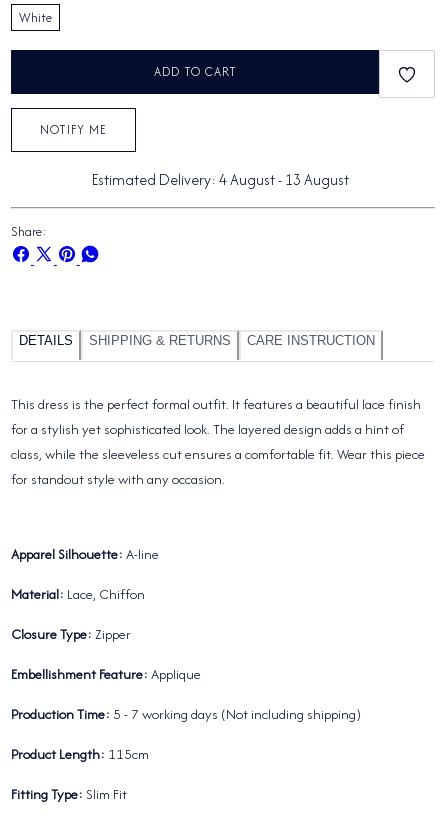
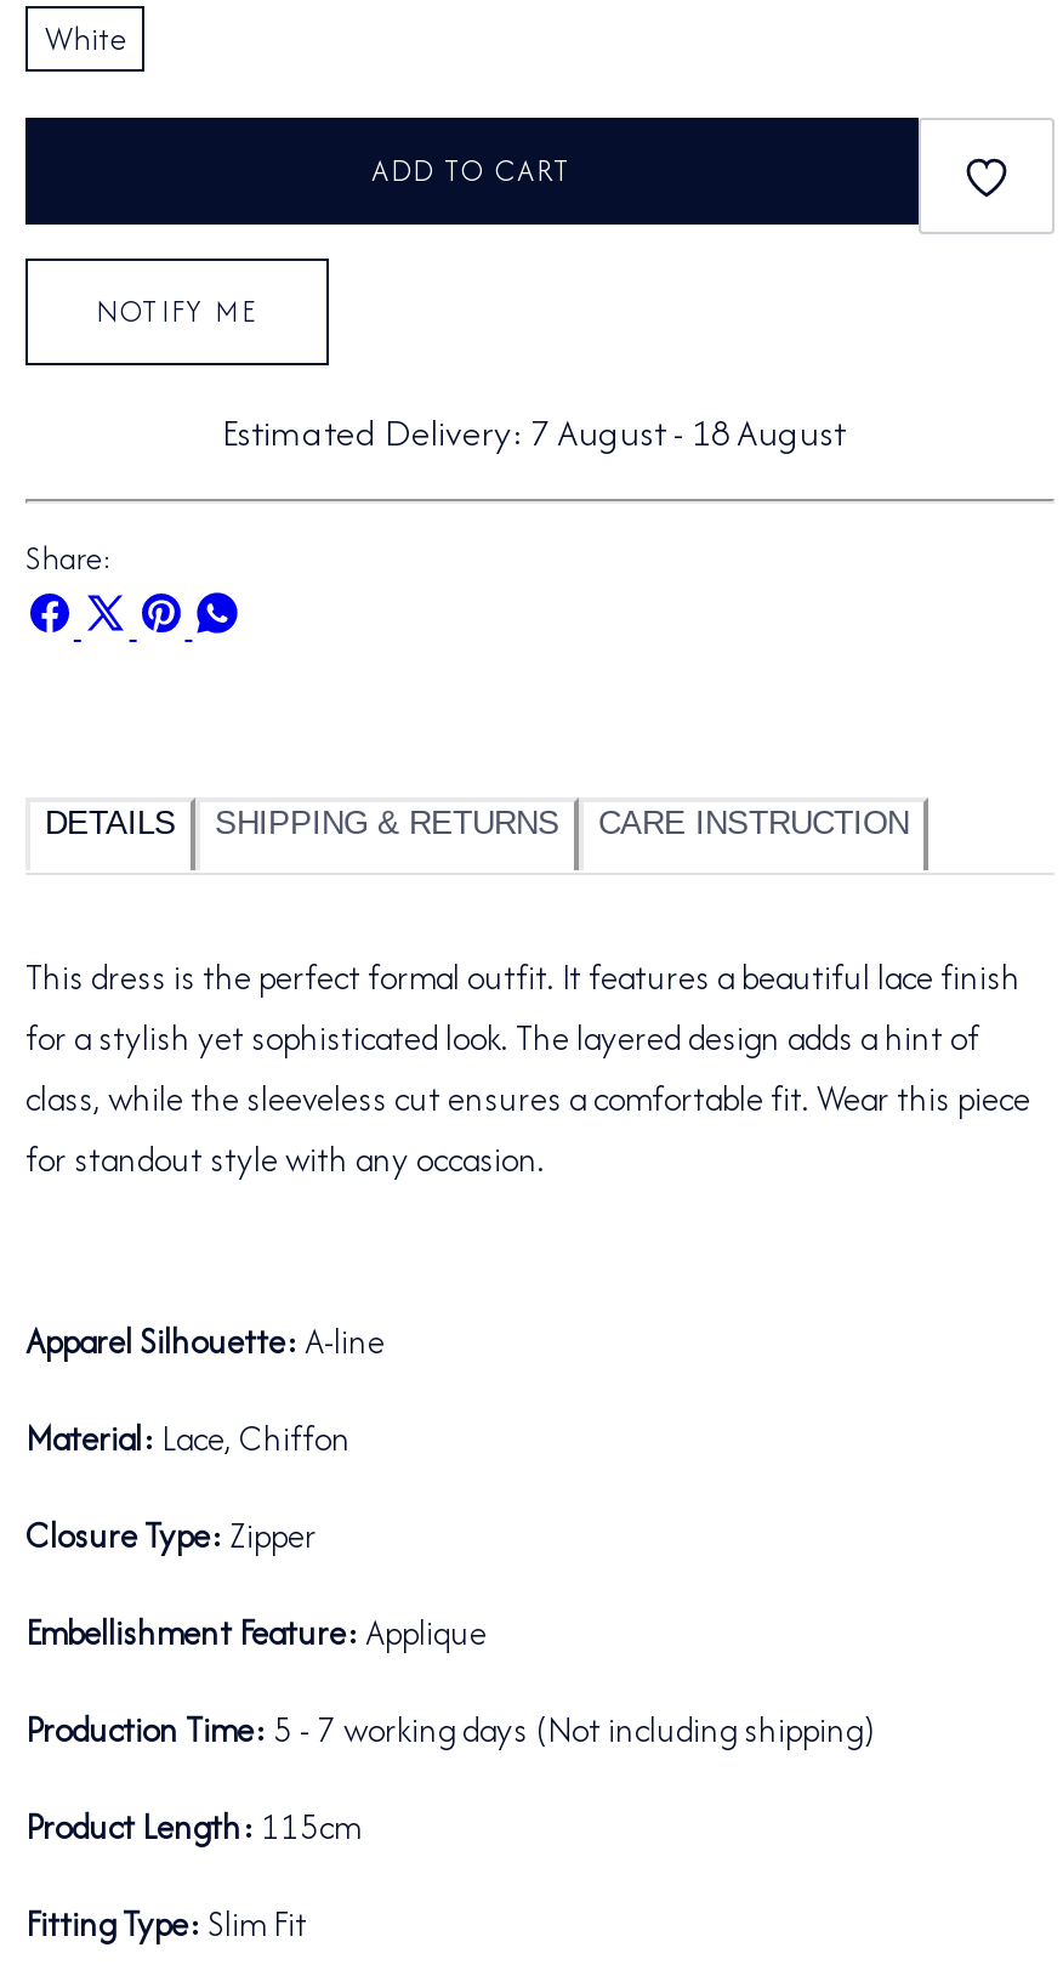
[92,169,349,190] Estimated Delivery: 4 August- 13 August -> [222,406,846,457] Estimated Delivery: 7 August- 18 August

